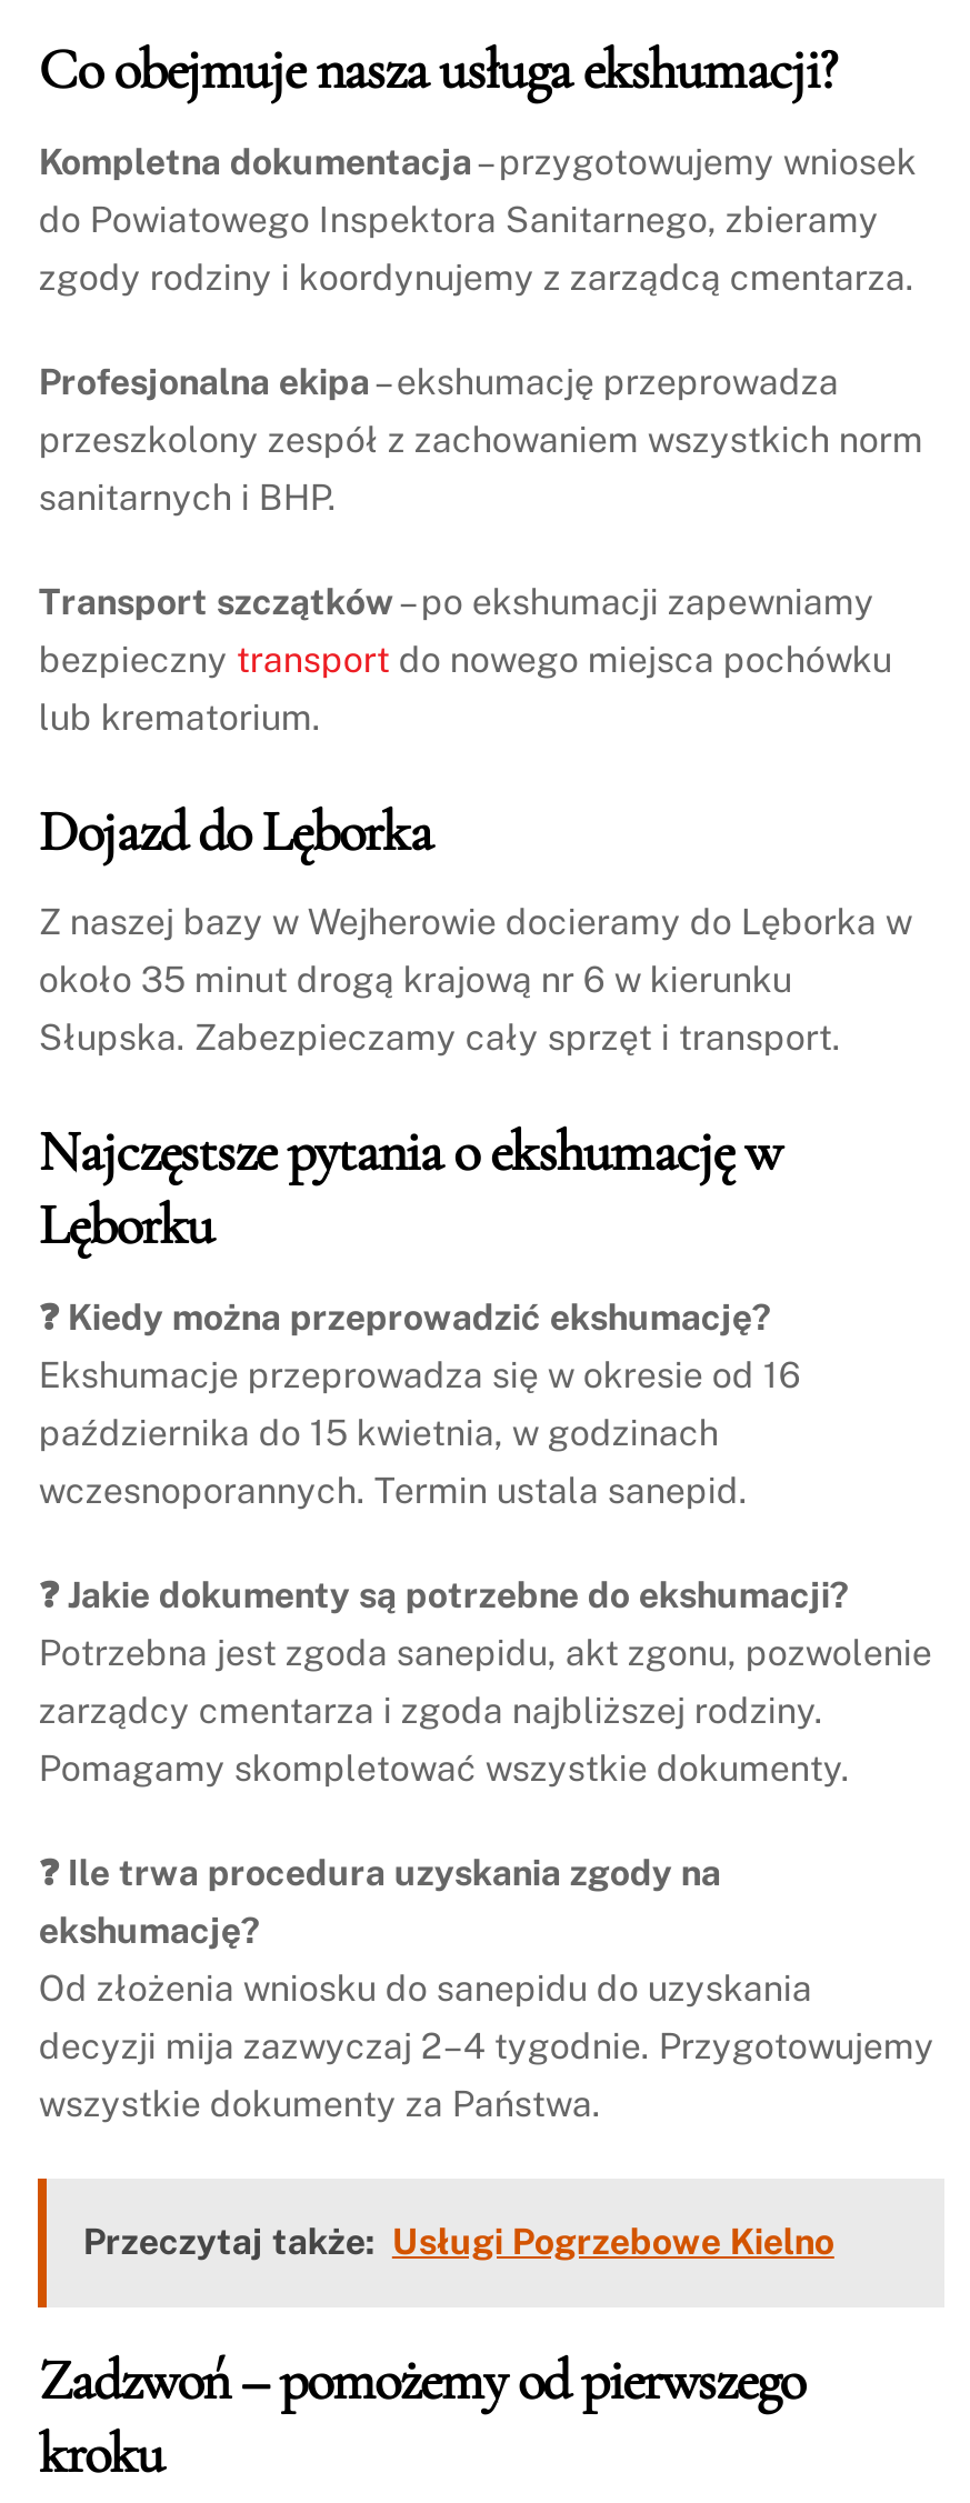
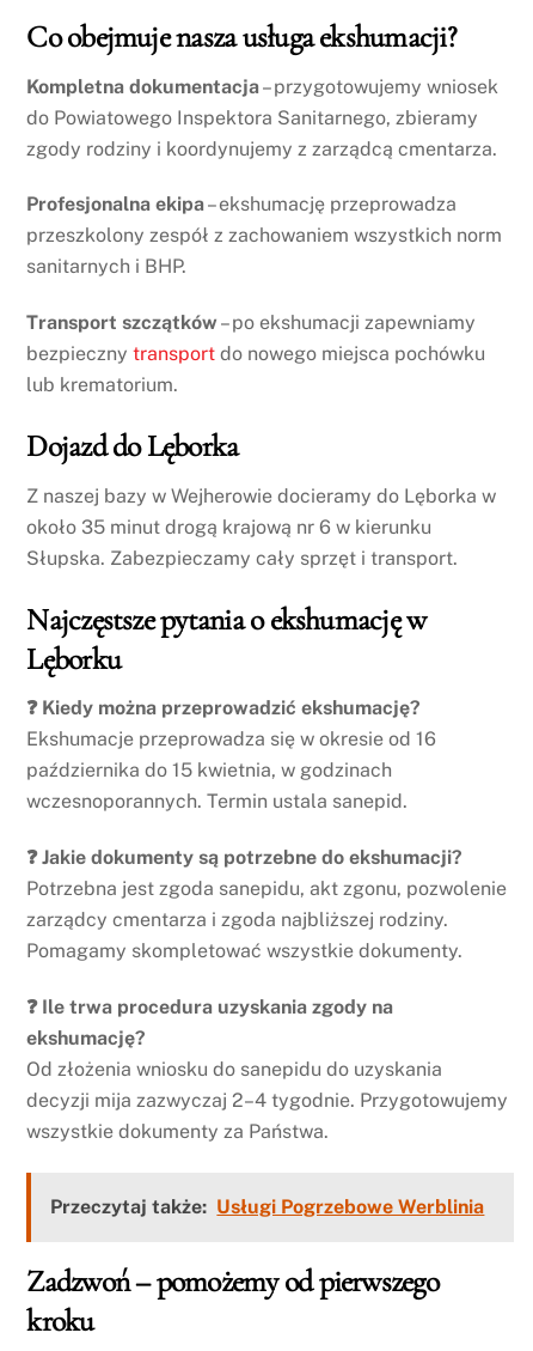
[83,2221,834,2264] Przeczytaj także: Usługi Pogrzebowe Kielno -> [51,1195,484,1218] Przeczytaj także: Usługi Pogrzebowe Werblinia

